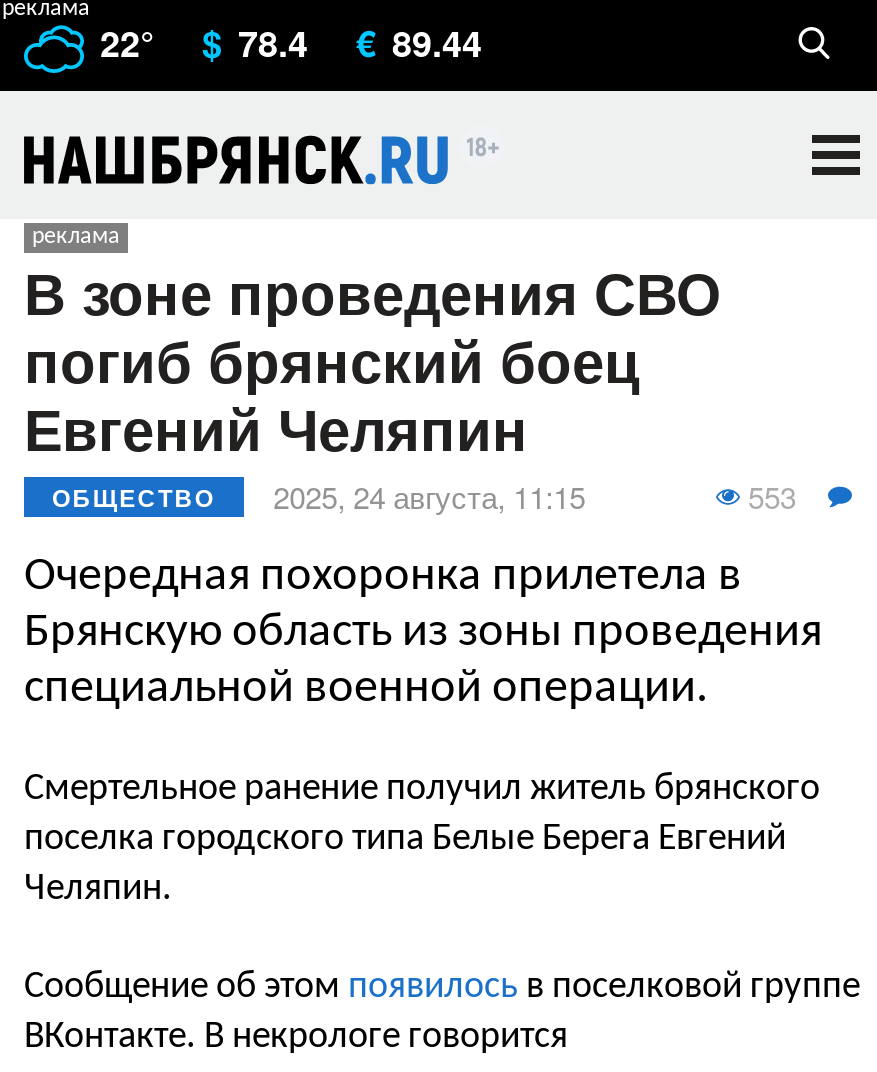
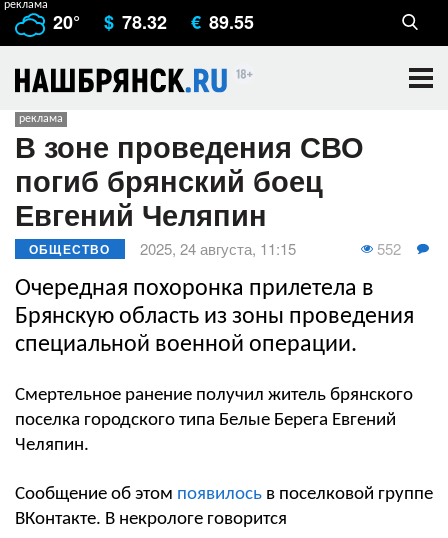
[100,17,154,69] 22° -> [53,9,80,35] 20°
[202,17,308,69] $ 78.4 -> [104,9,167,35] $ 78.32
[356,17,482,69] € 89.44 -> [191,9,254,35] € 89.55
[748,475,796,517] 553 -> [377,238,401,259] 552

